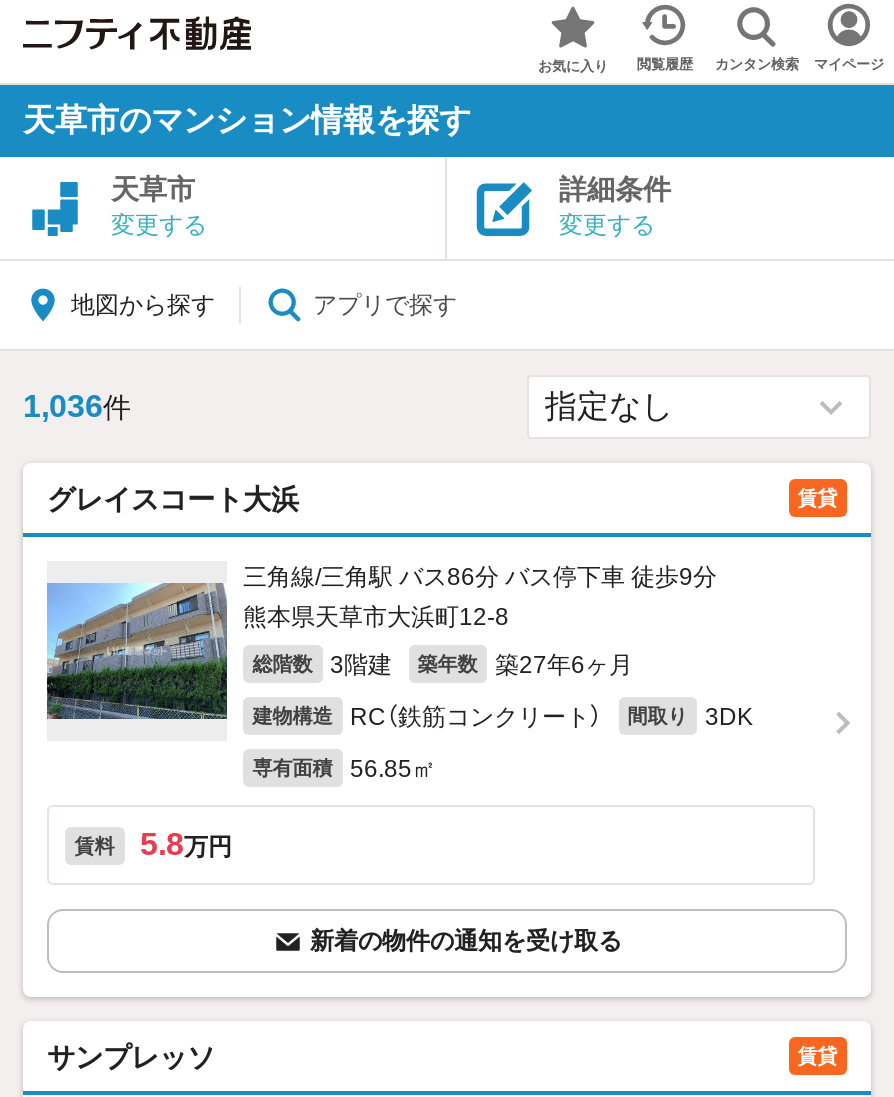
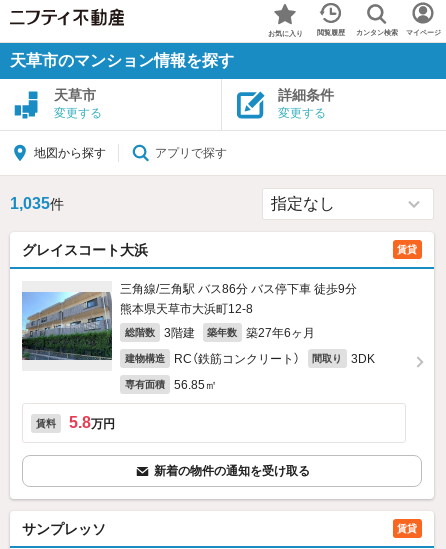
[23,389,131,423] 1,036件 -> [10,195,64,212] 1,035件

